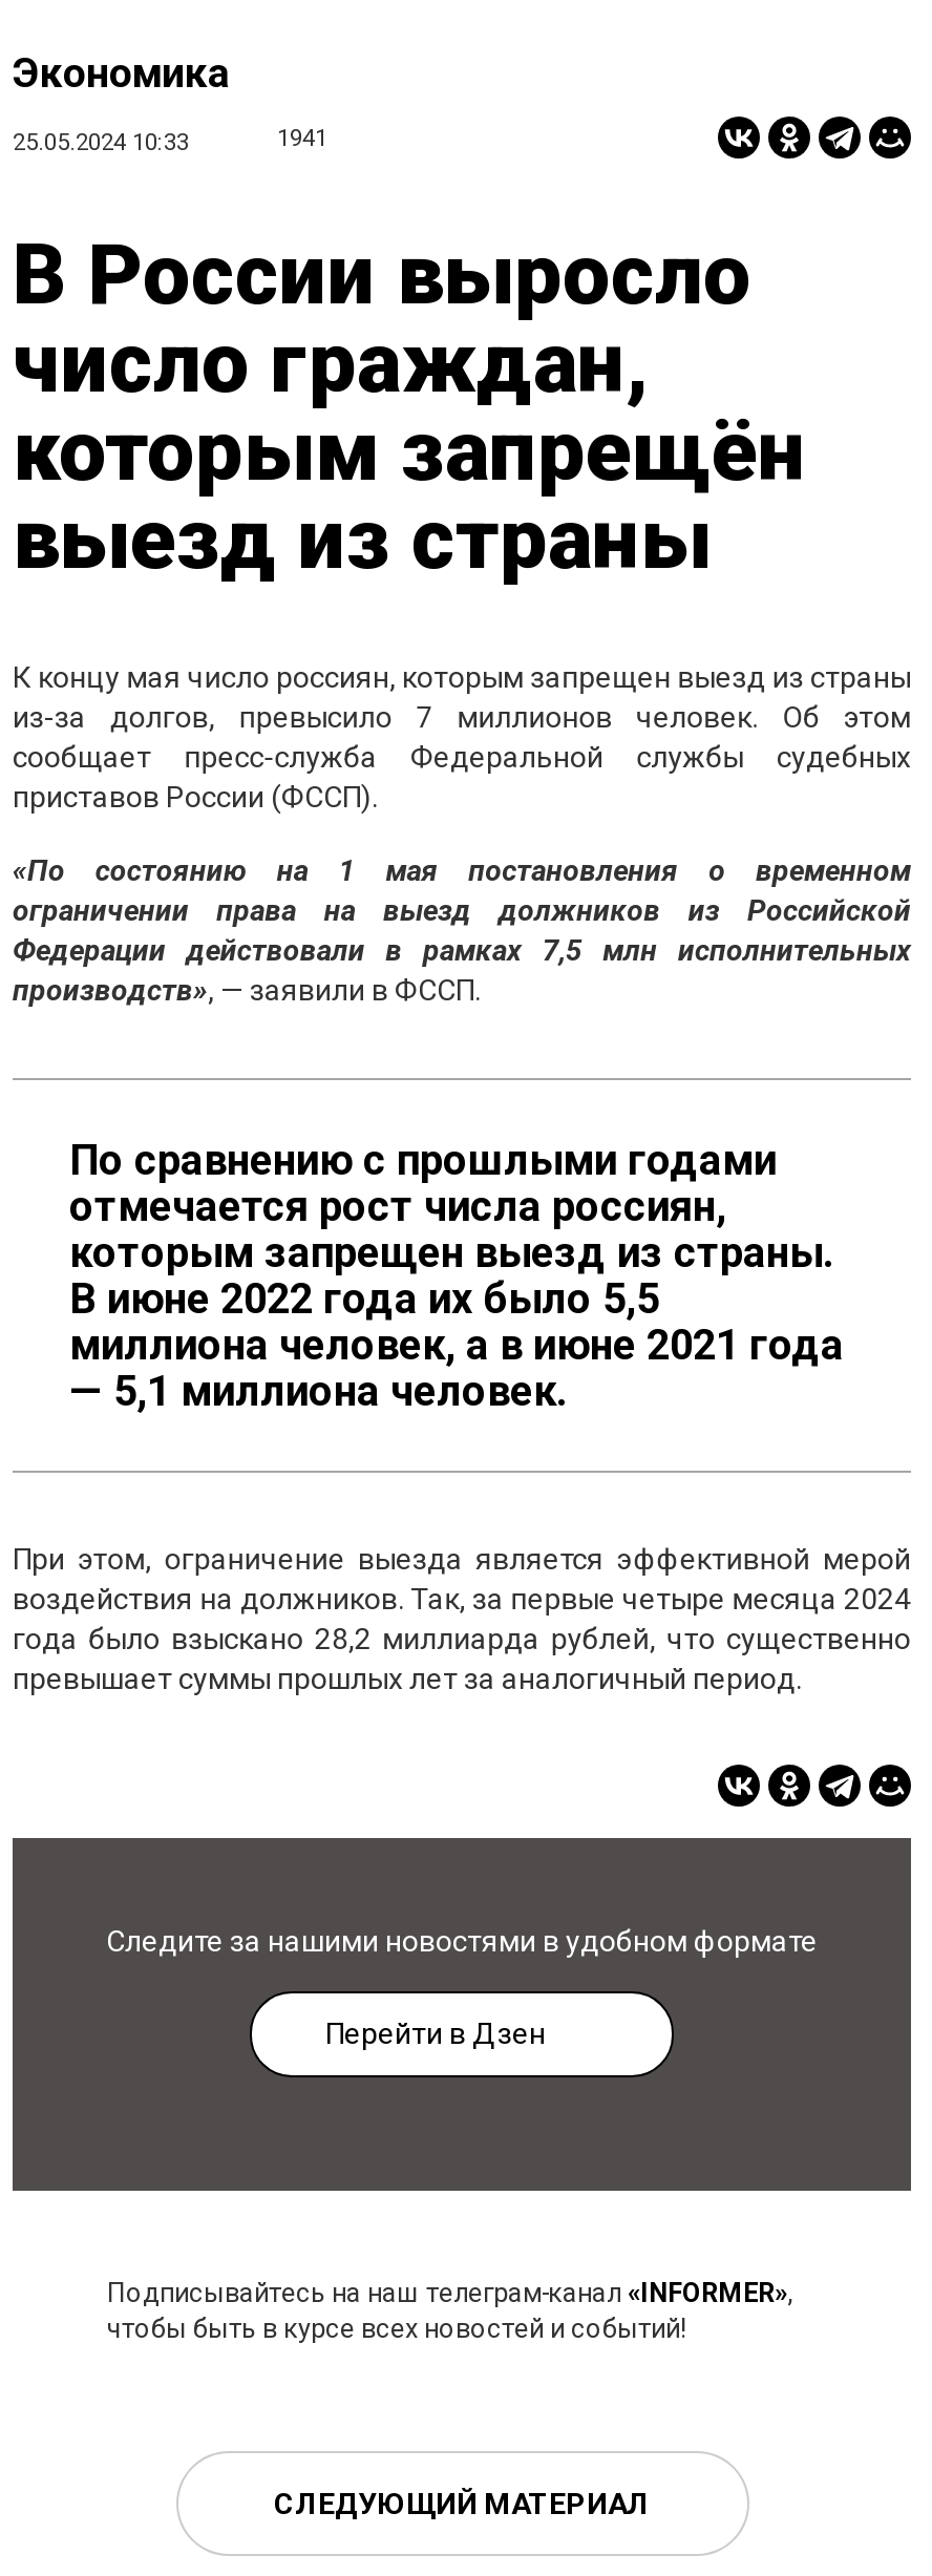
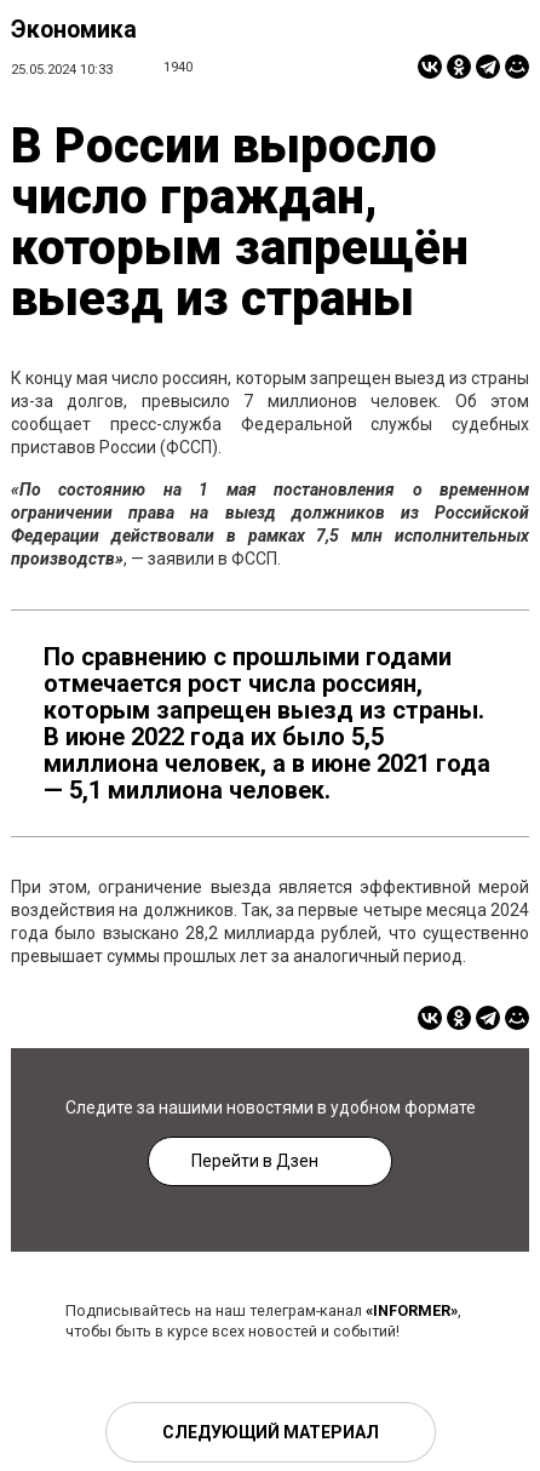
[277,125,327,152] 1941 -> [163,59,193,75] 1940

